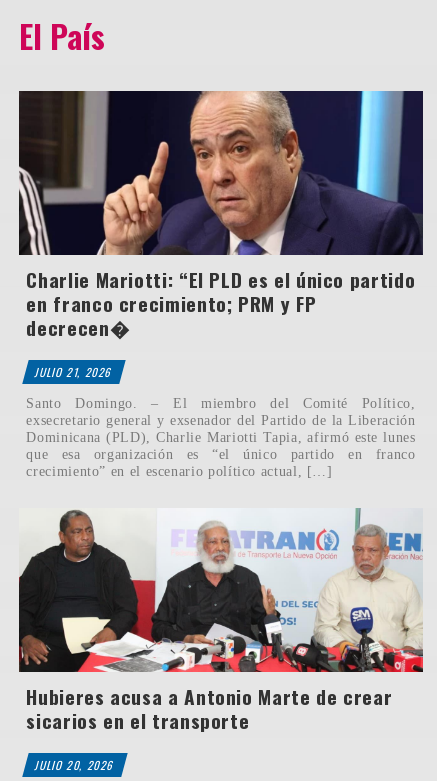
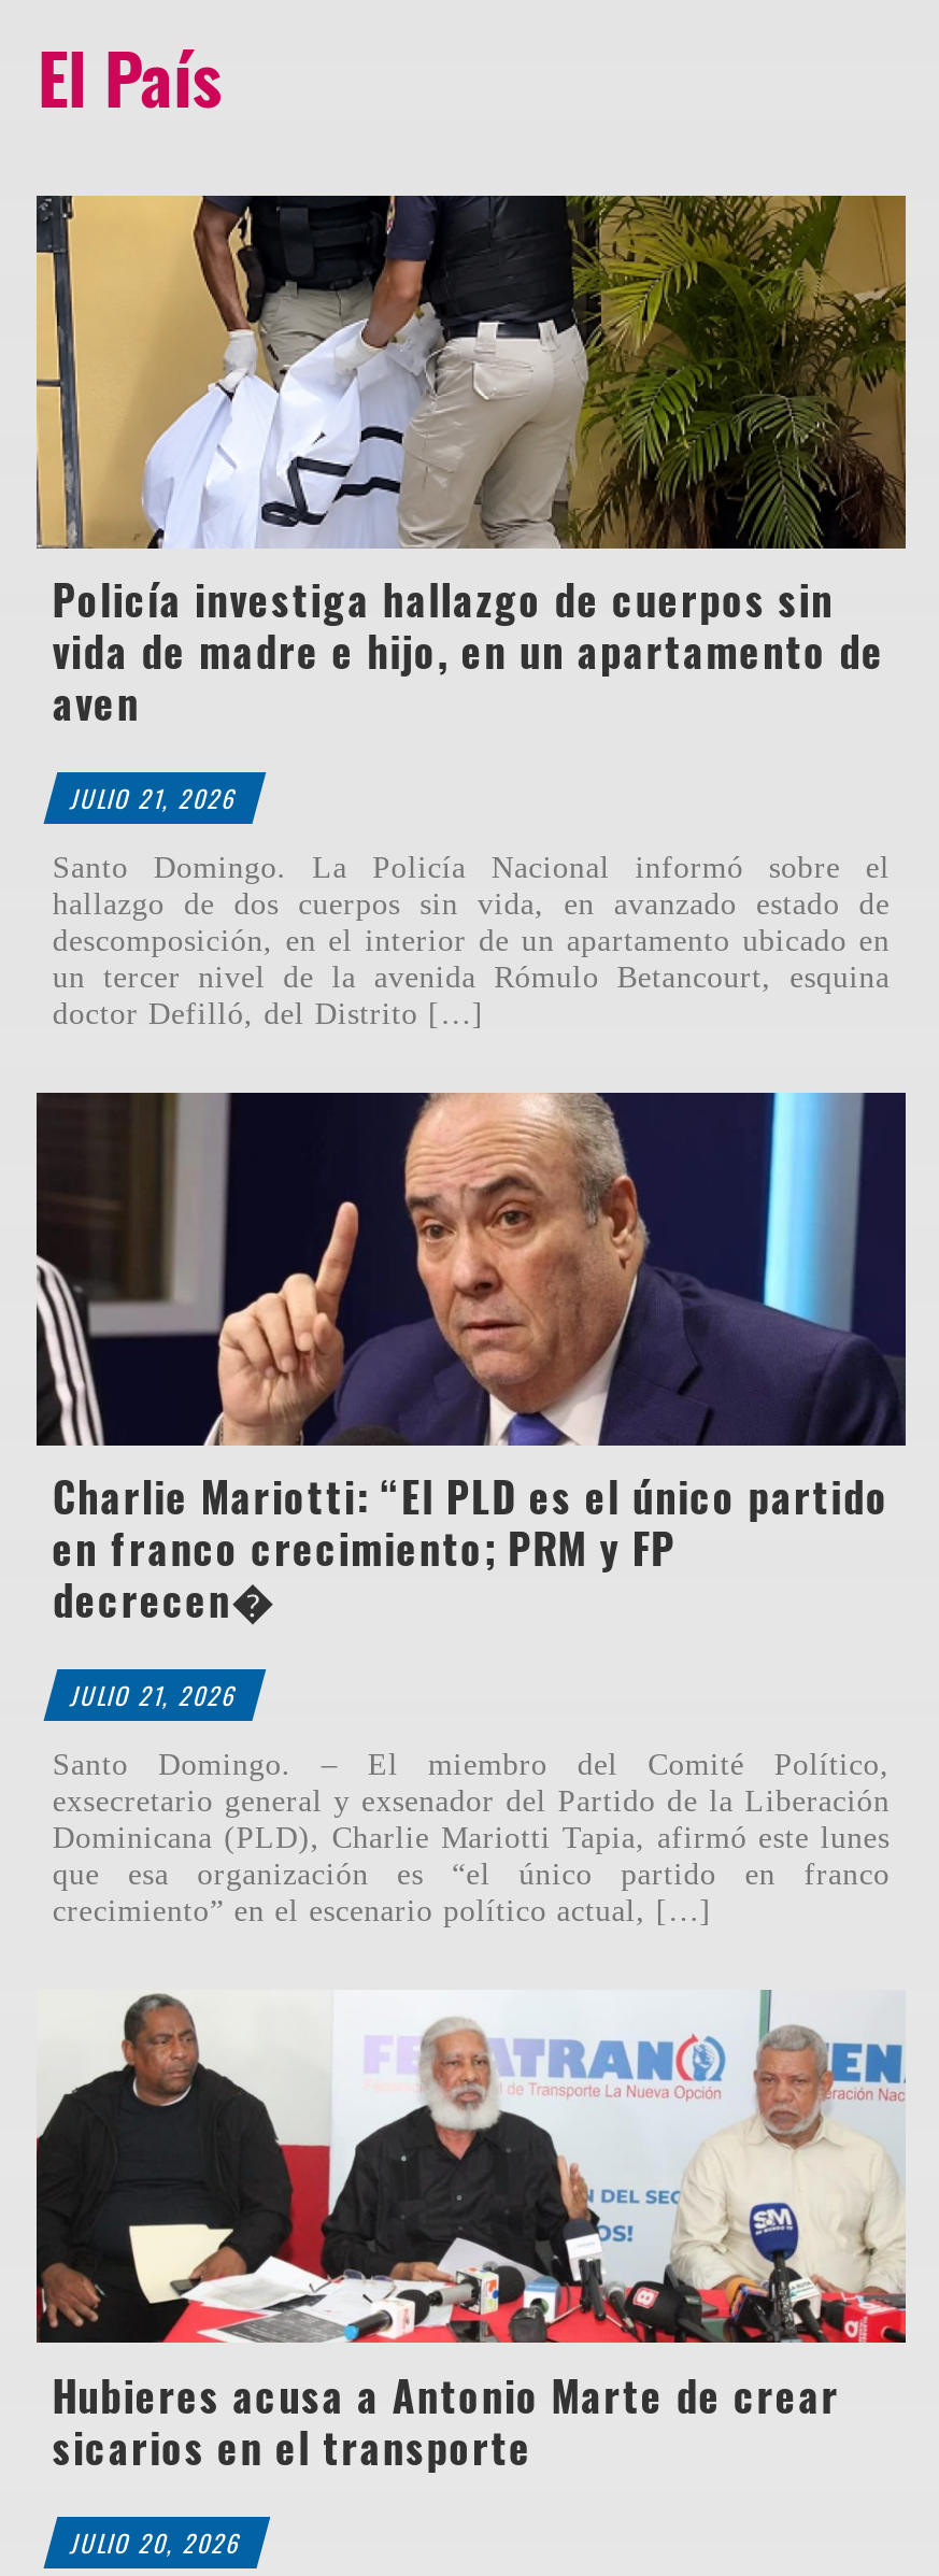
none -> [34,194,908,1030] [image] | Policía investiga hallazgo de cuerpos sin | vida de madre e hijo, en un apartamento de | aven | JULIO 21, 2026 | Santo Domingo. La Policía Nacional informó sobre el | hallazgo de dos cuerpos sin vida, en avanzado estado de | descomposición, en el interior de un apartamento ubicado en | un tercer nivel de la avenida Rómulo Betancourt, esquina | doctor Defilló, del Distrito […]

